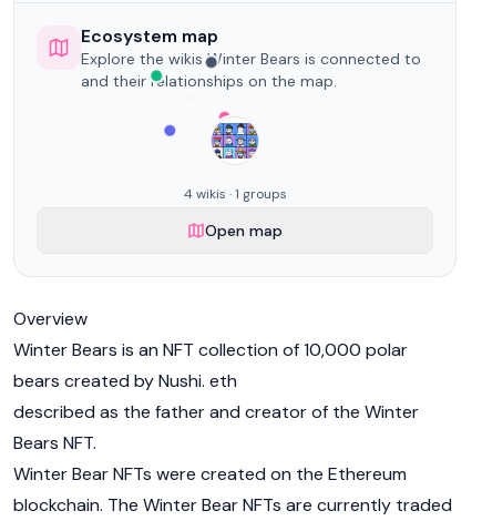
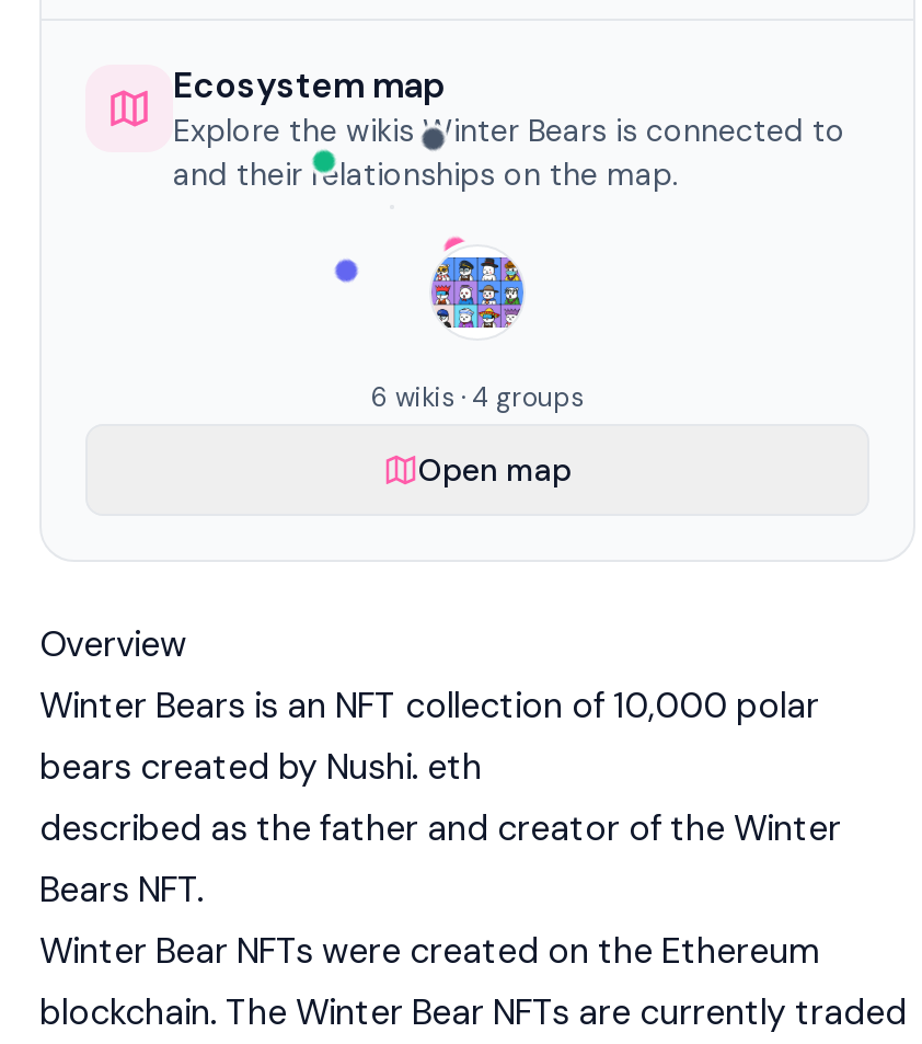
[183,185,286,203] 4 wikis · 1 groups -> [371,380,584,415] 6 wikis · 4 groups

